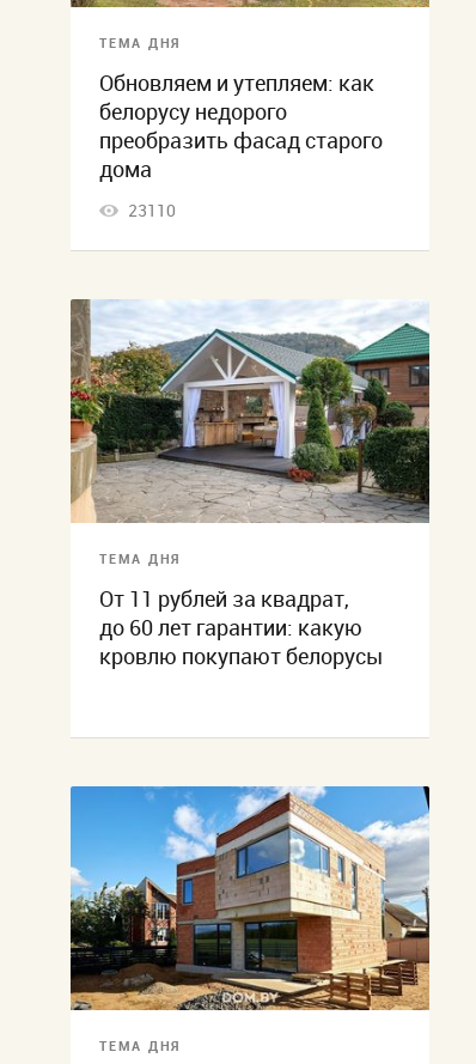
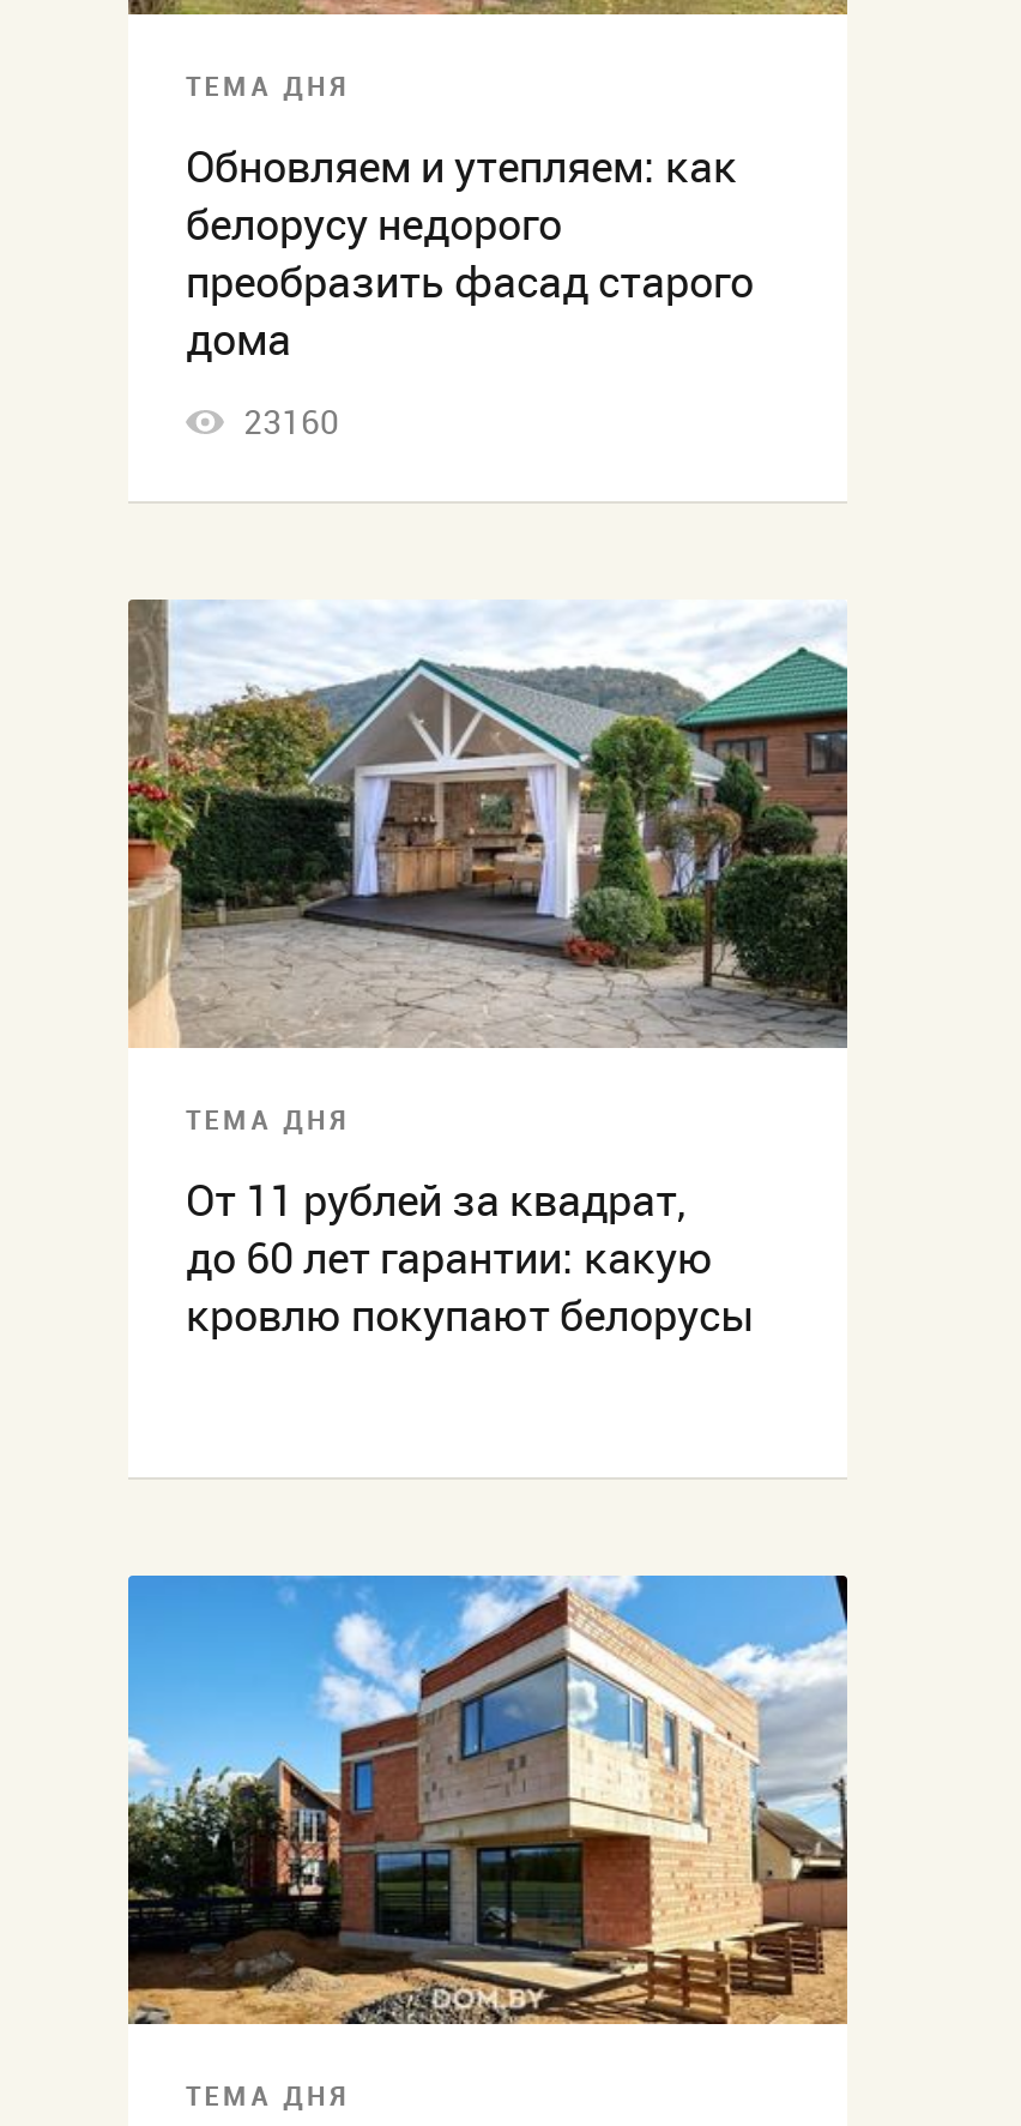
[128,201,176,220] 23110 -> [243,403,339,441] 23160

